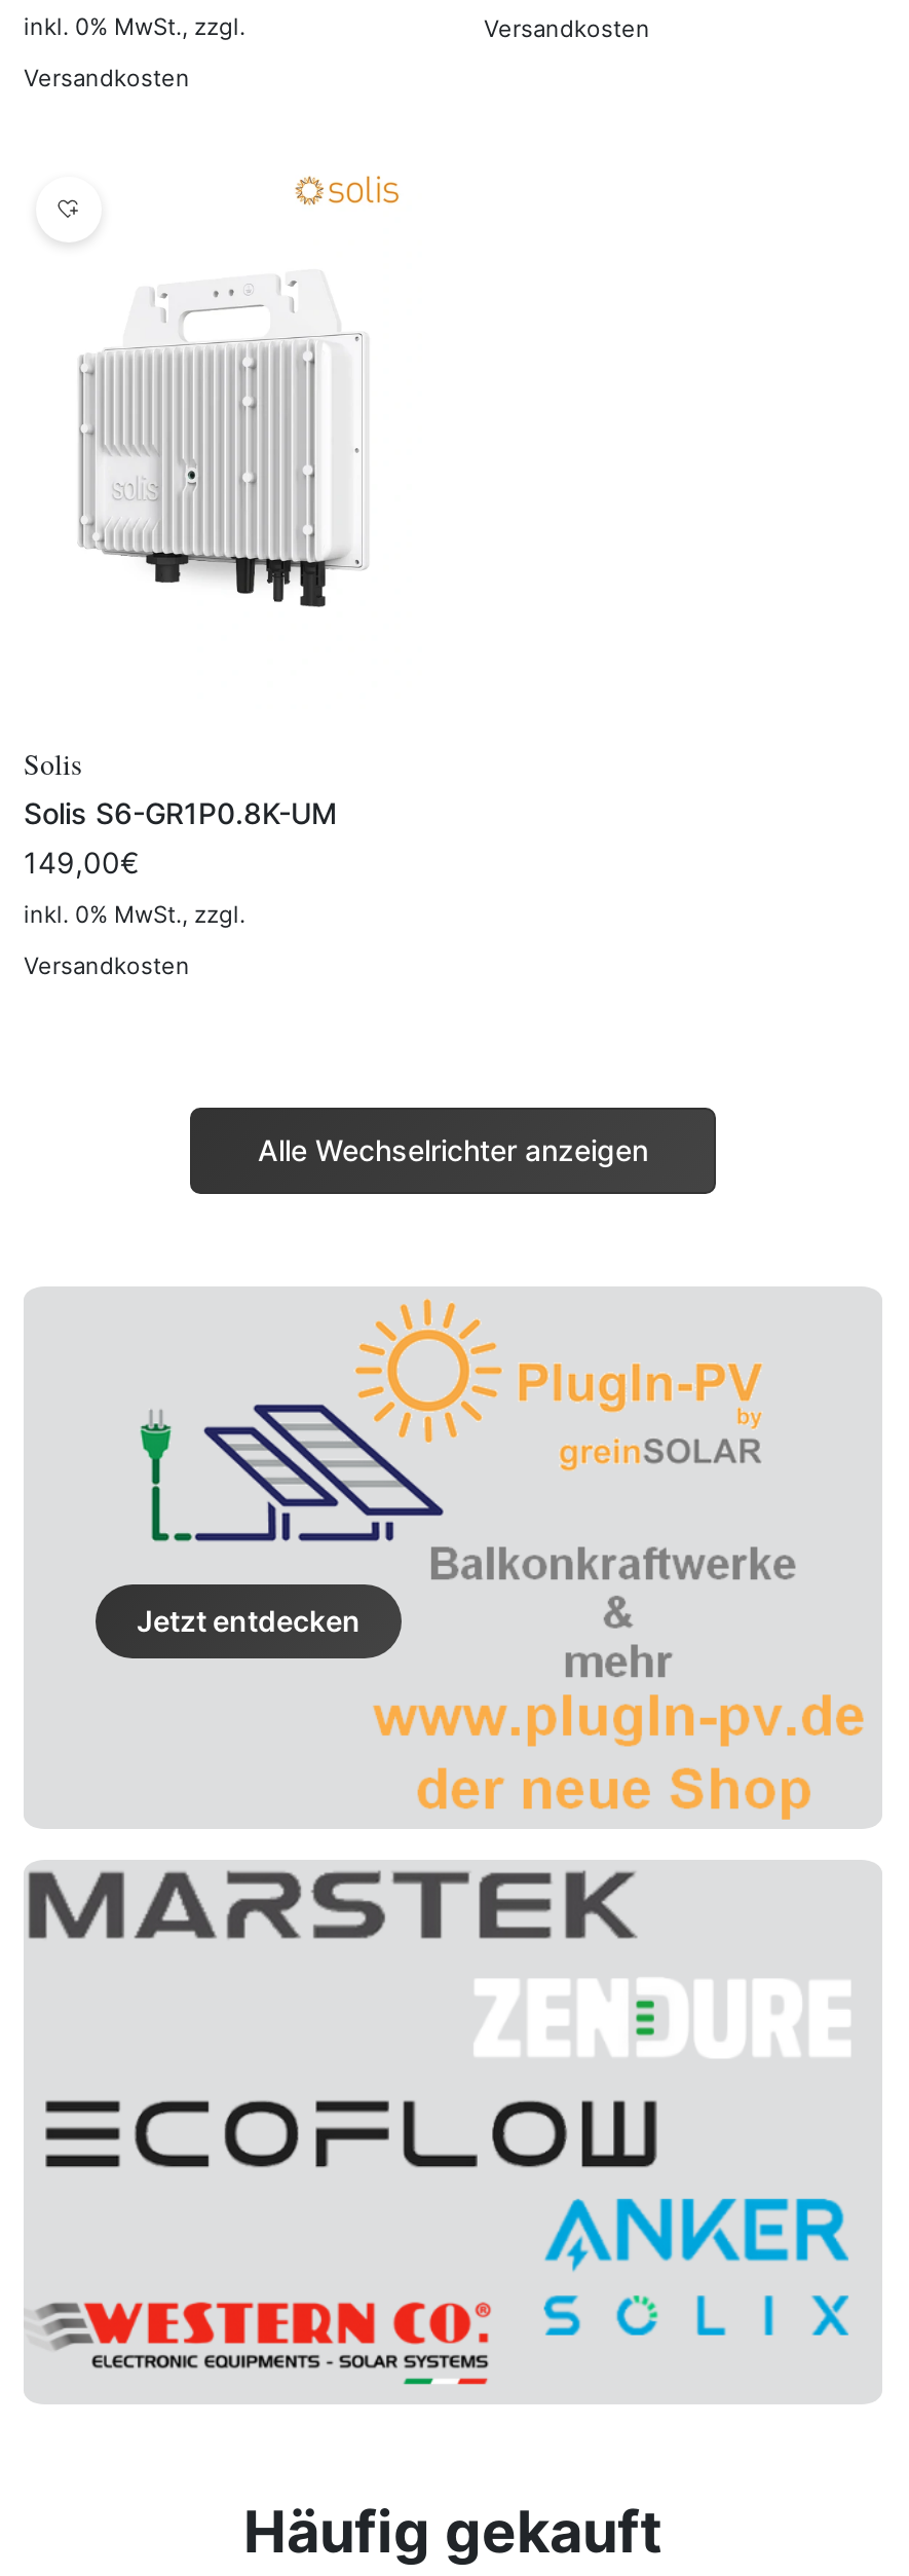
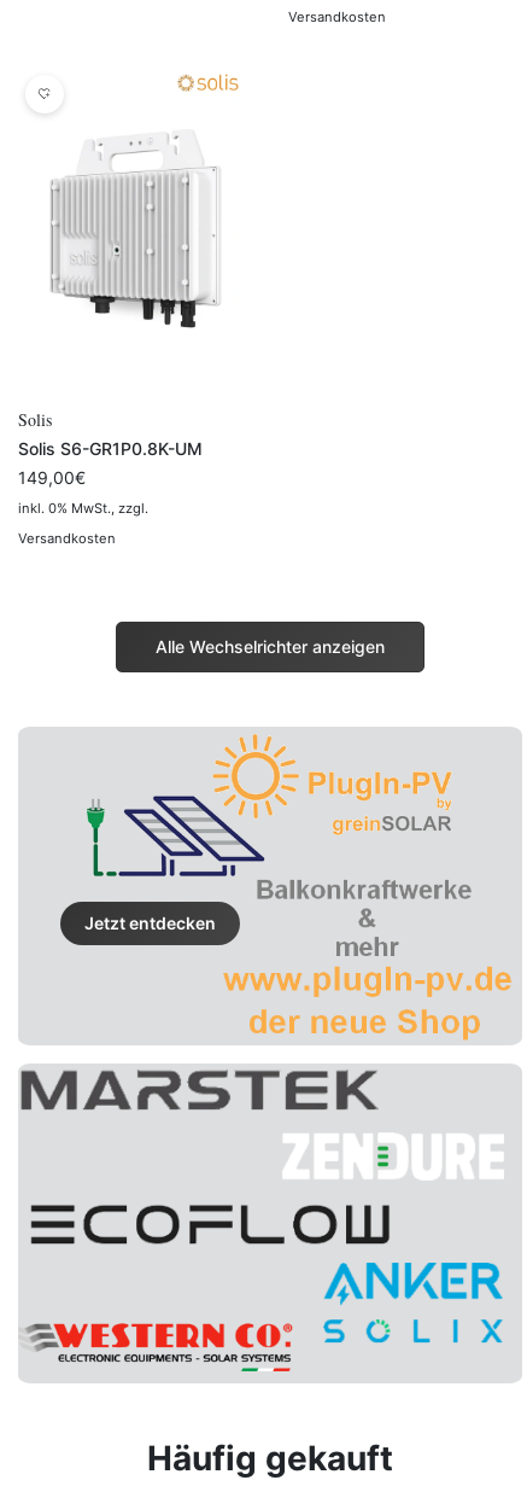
[24,13,245,93] inkl. 0% MwSt., zzgl. | Versandkosten -> none

